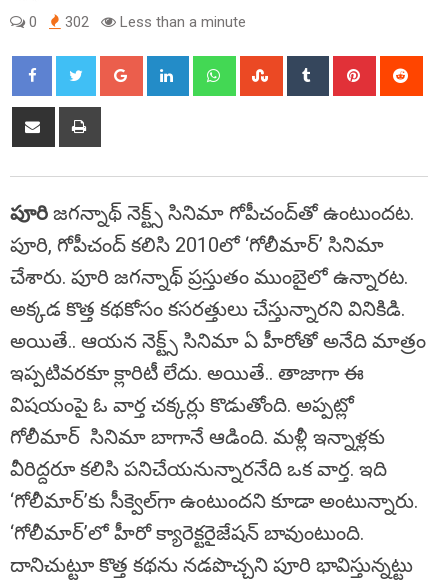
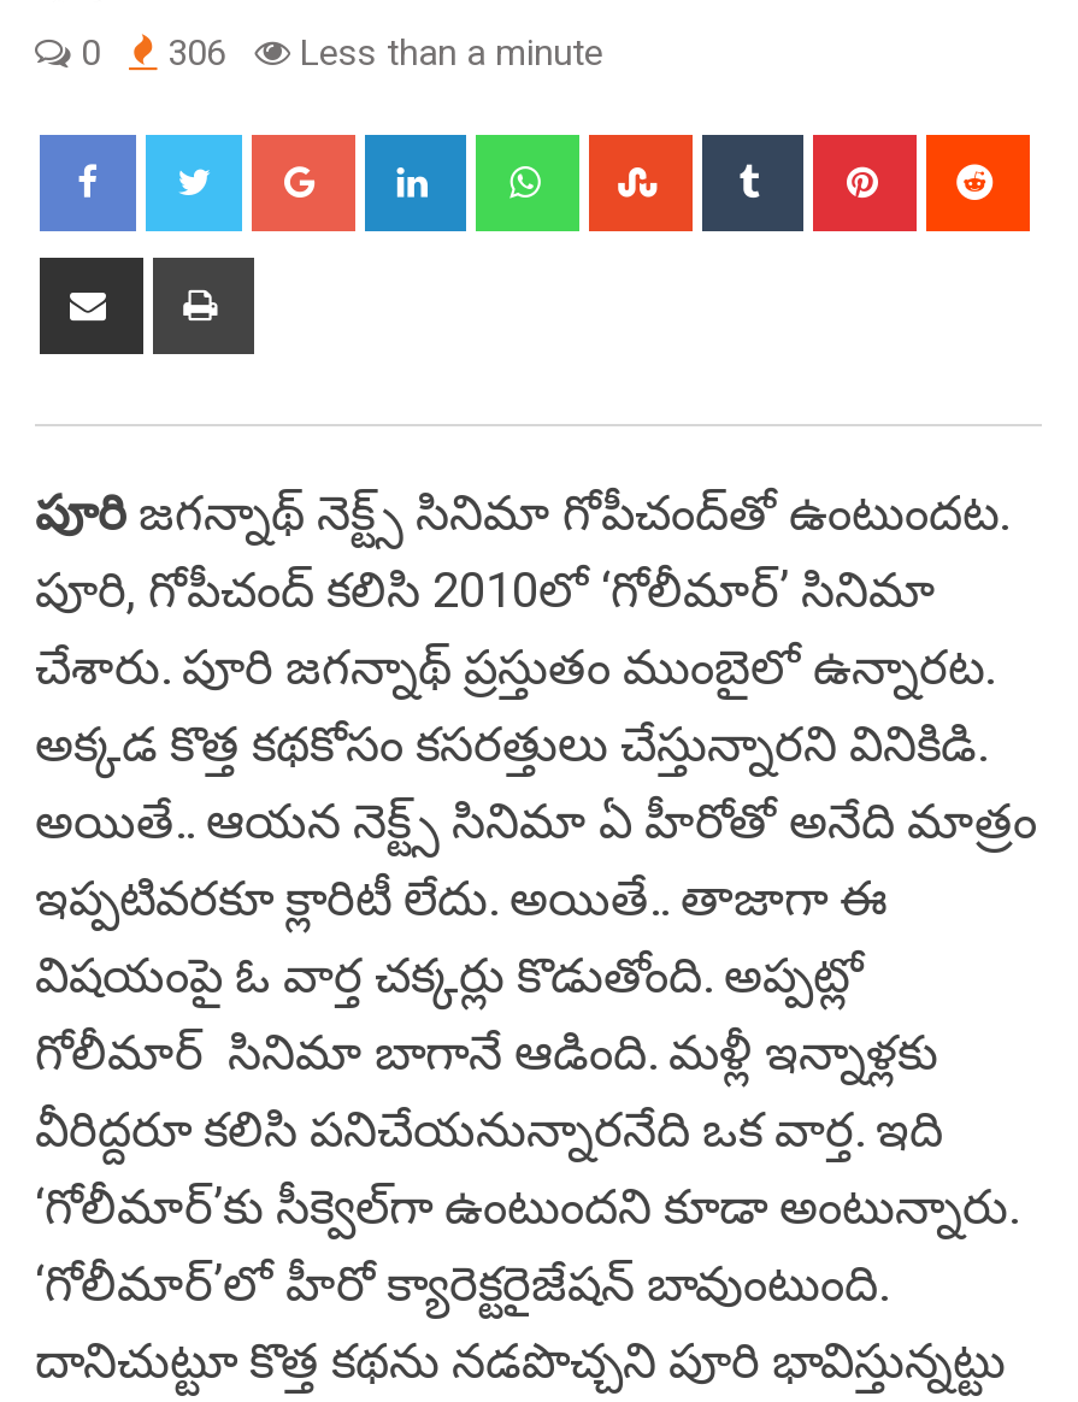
[25,13,246,31] 0 302 Less than a minute -> [71,31,603,75] 0 306 Less than a minute

